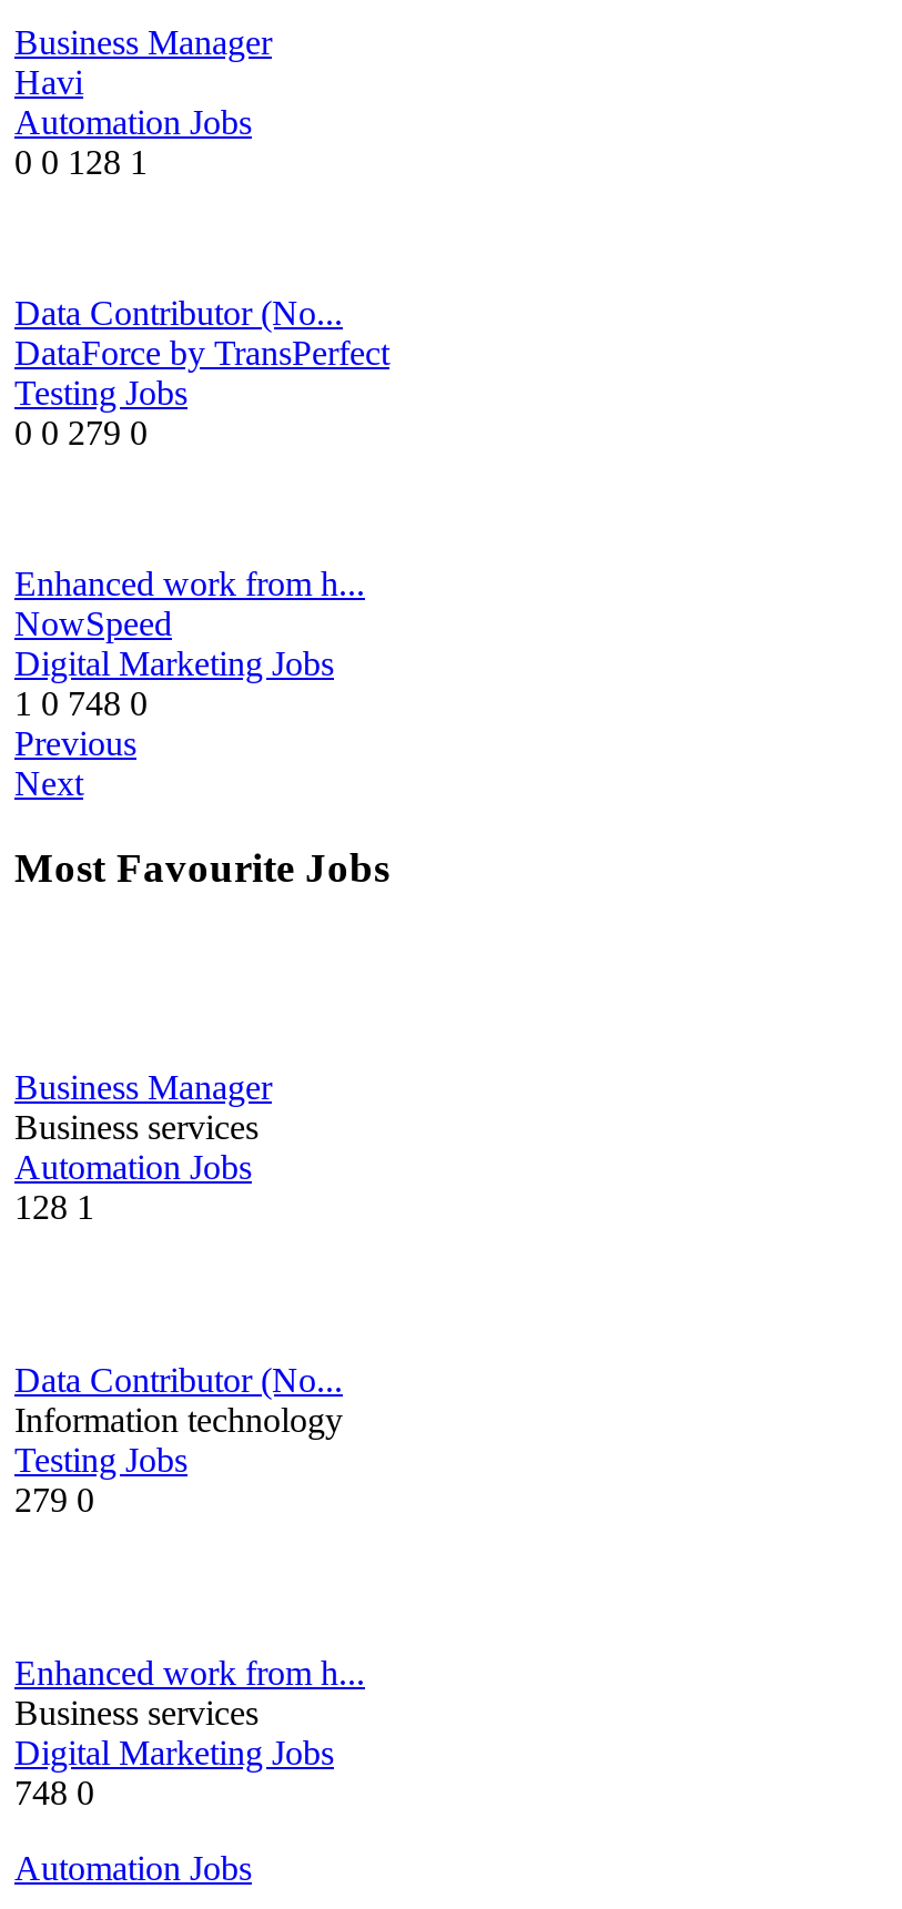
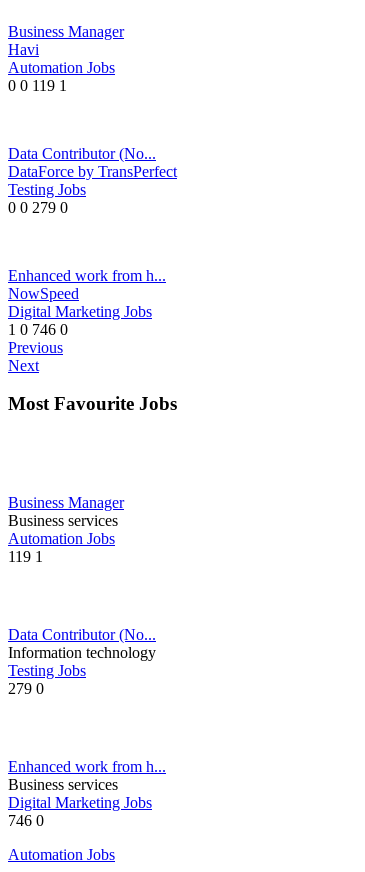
[14,142,148,180] 0 0 128 1 -> [8,77,67,94] 0 0 119 1
[14,684,148,721] 1 0 748 0 -> [8,321,68,338] 1 0 746 0
[14,1188,94,1226] 128 1 -> [8,548,43,565] 119 1
[14,1774,94,1811] 748 0 -> [8,812,44,829] 746 0

